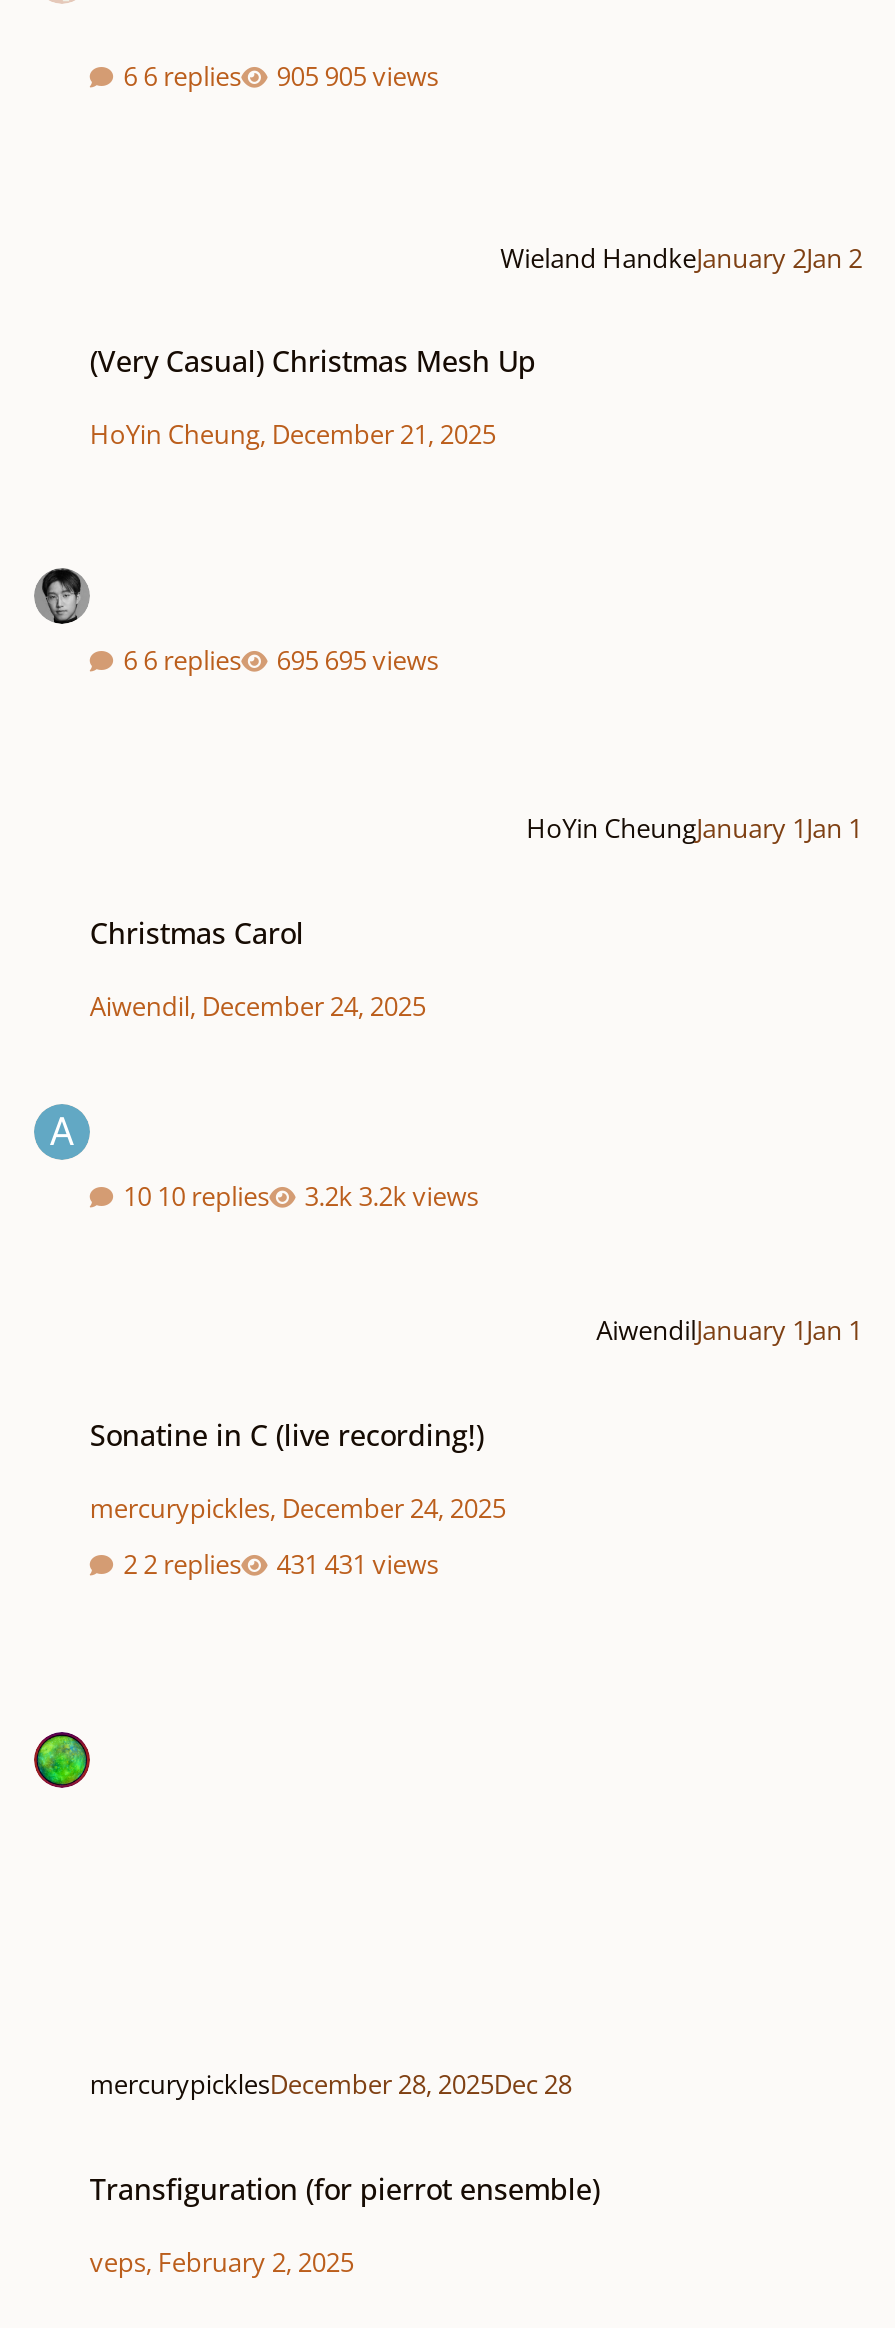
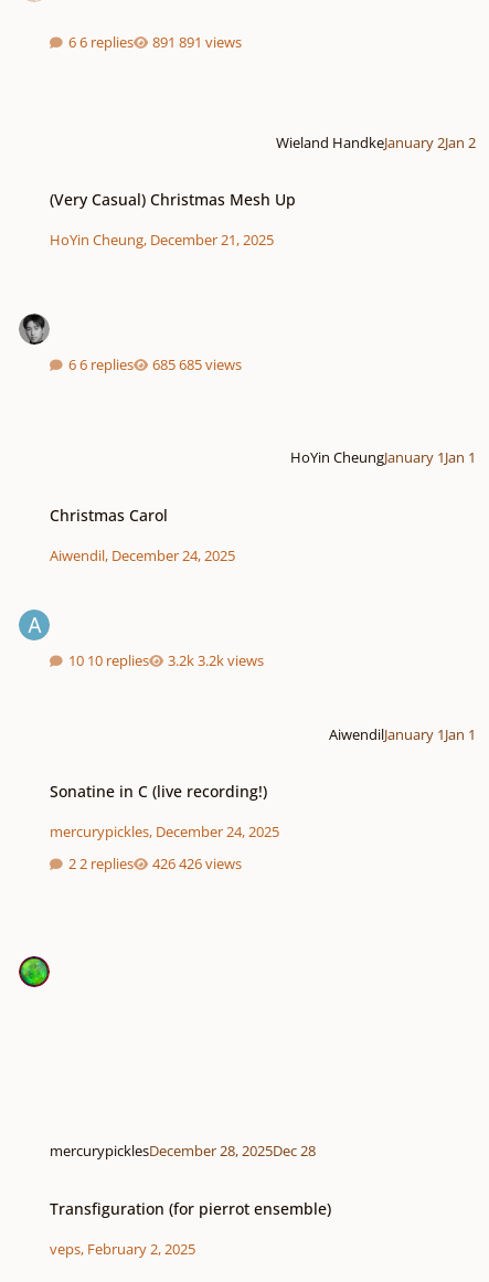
[324,58,438,94] 905 views -> [179,32,242,52] 891 views
[324,642,438,678] 695 views -> [179,355,242,375] 685 views
[324,1546,438,1582] 431 views -> [179,854,242,874] 426 views

